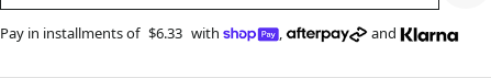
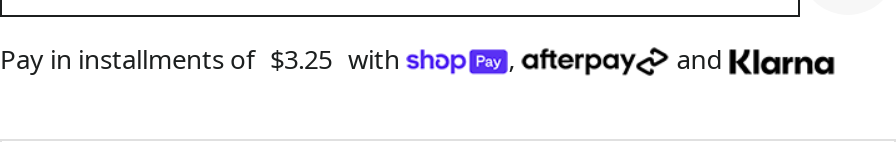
[0,23,223,42] Pay in installments of $6.33 with -> [0,41,406,77] Pay in installments of $3.25 with

